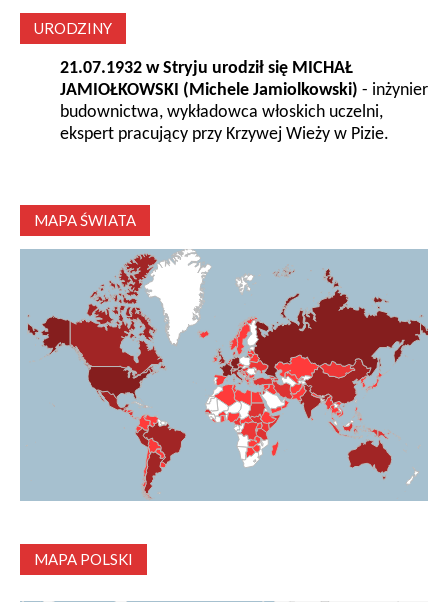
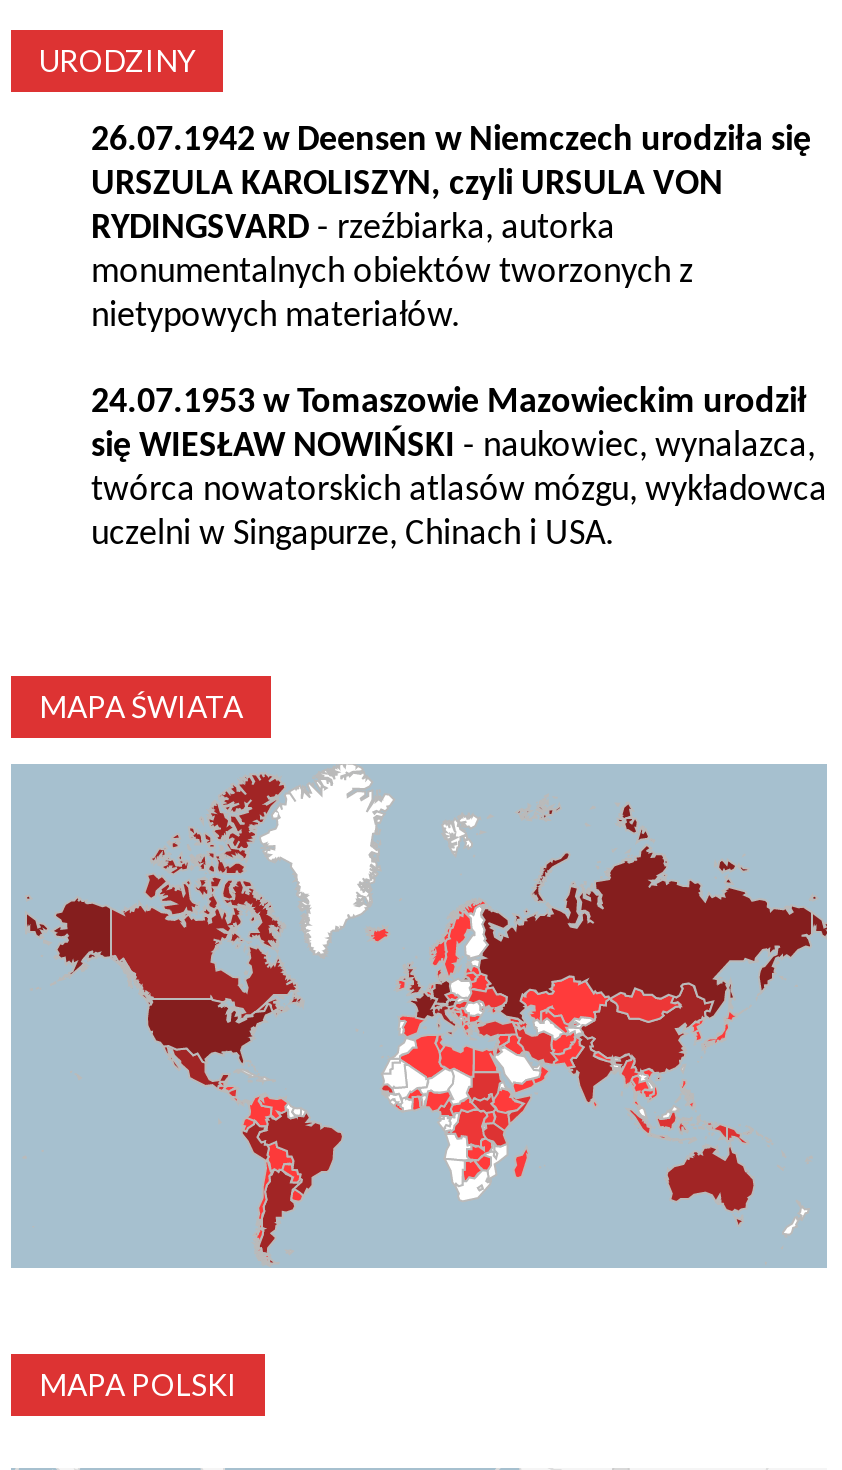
[60,59,428,144] 21.07.1932 w Stryju urodził się MICHAŁ | JAMIOŁKOWSKI (Michele Jamiolkowski) - inżynier | budownictwa, wykładowca włoskich uczelni, | ekspert pracujący przy Krzywej Wieży w Pizie. -> [91,122,827,554] 26.07.1942 w Deensen w Niemczech urodziła się | URSZULA KAROLISZYN, czyli URSULA VON | RYDINGSVARD - rzeźbiarka, autorka | monumentalnych obiektów tworzonych z | nietypowych materiałów. | 24.07.1953 w Tomaszowie Mazowieckim urodził | się WIESŁAW NOWIŃSKI - naukowiec, wynalazca, | twórca nowatorskich atlasów mózgu, wykładowca | uczelni w Singapurze, Chinach i USA.

